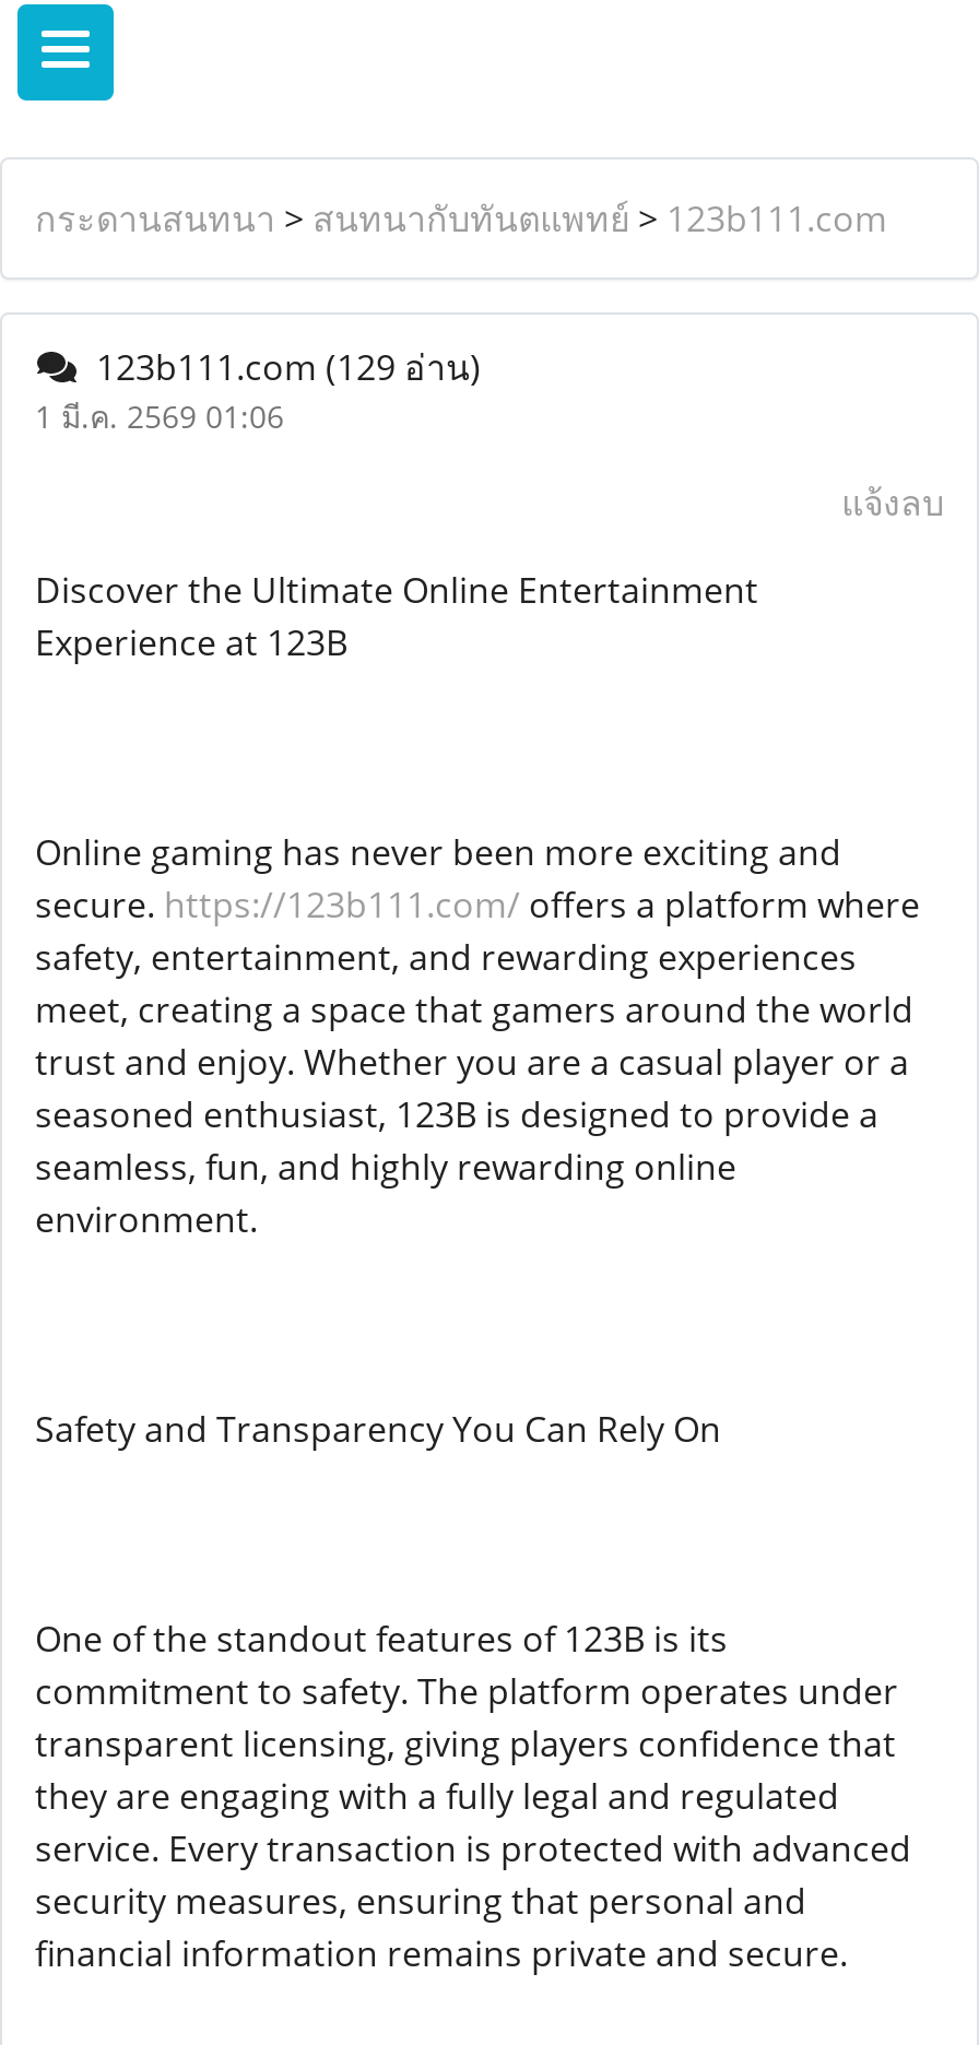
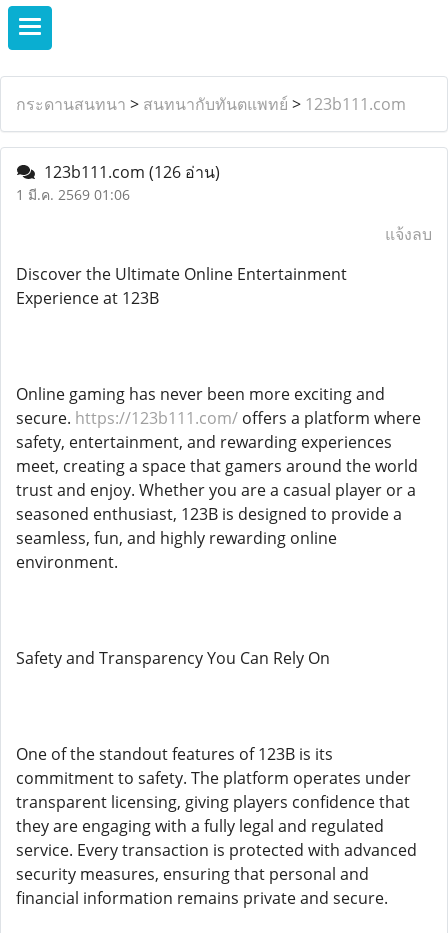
[79,343,481,391] 123b111.com (129 อ่าน) -> [36,161,220,183] 123b111.com (126 อ่าน)

